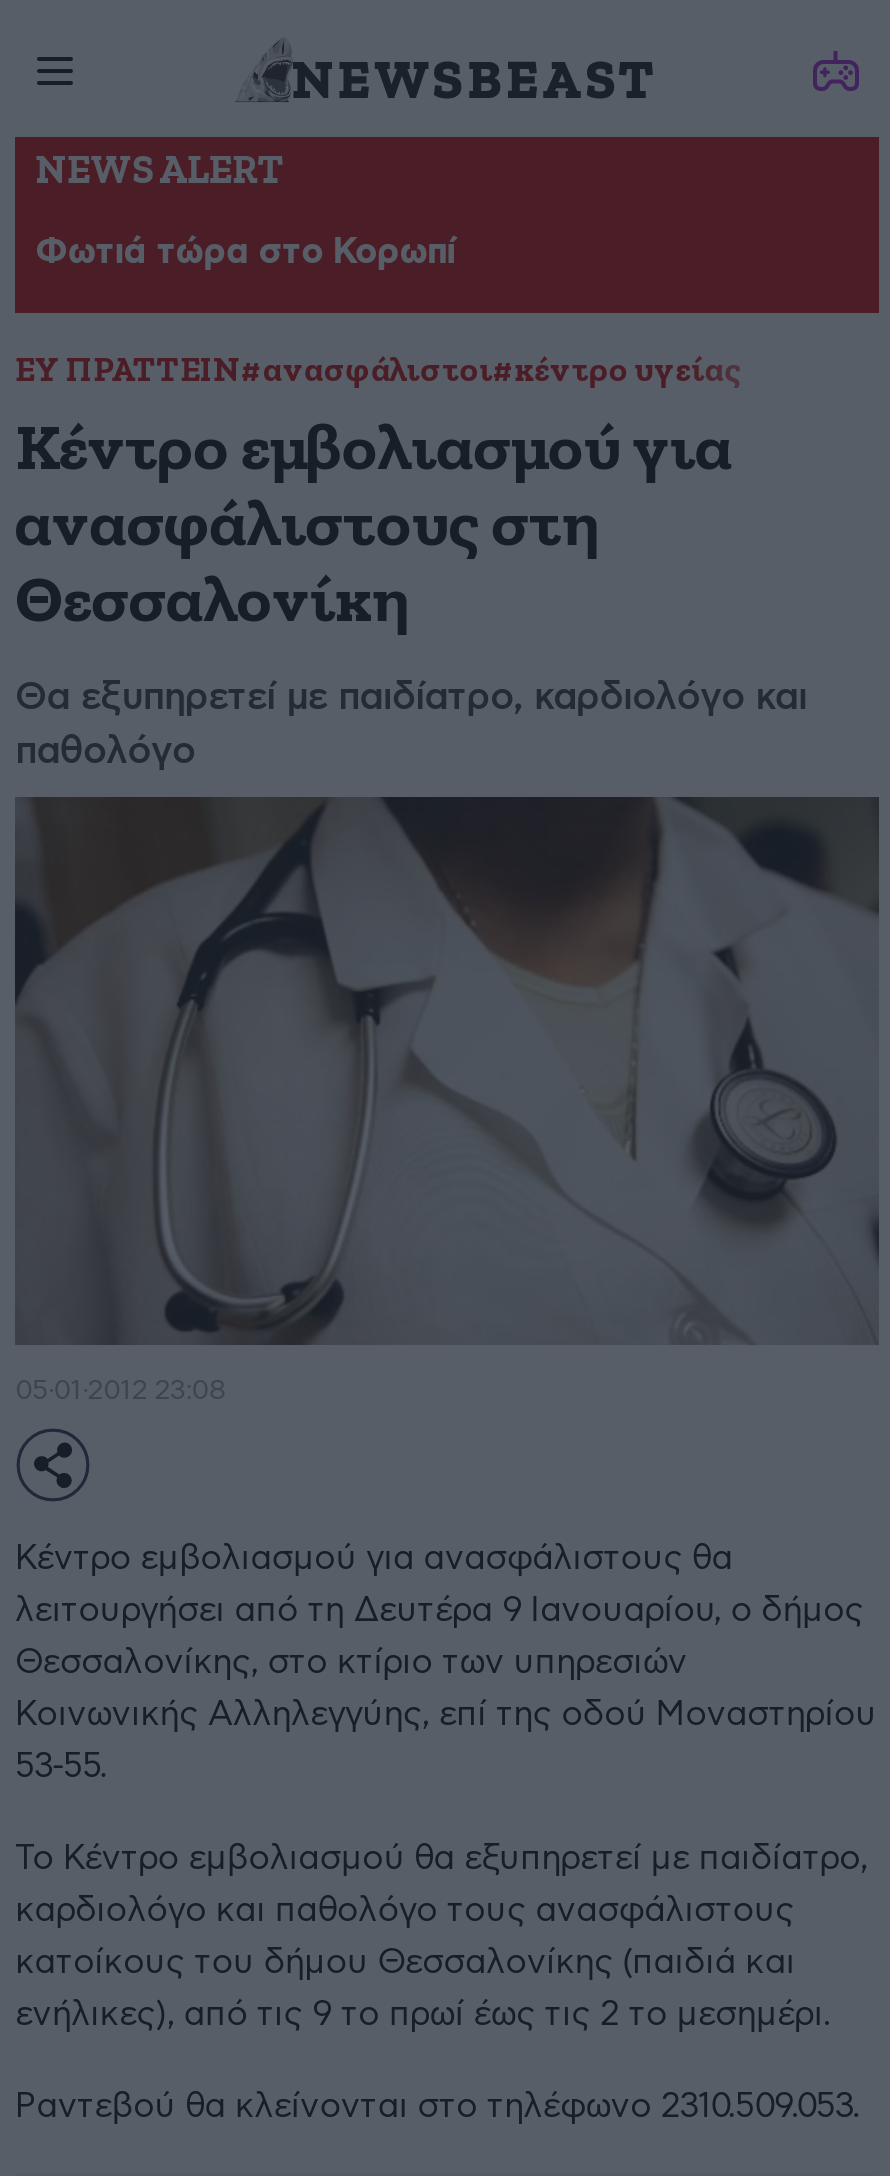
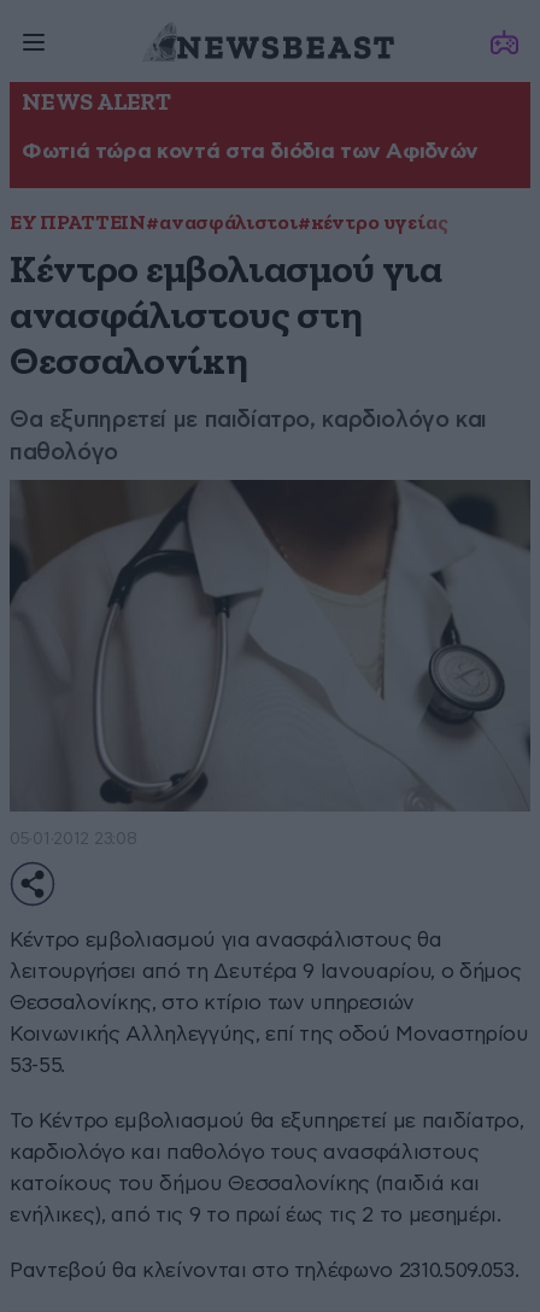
[35,235,456,271] Φωτιά τώρα στο Κορωπί -> [22,141,479,163] Φωτιά τώρα κοντά στα διόδια των Αφιδνών

